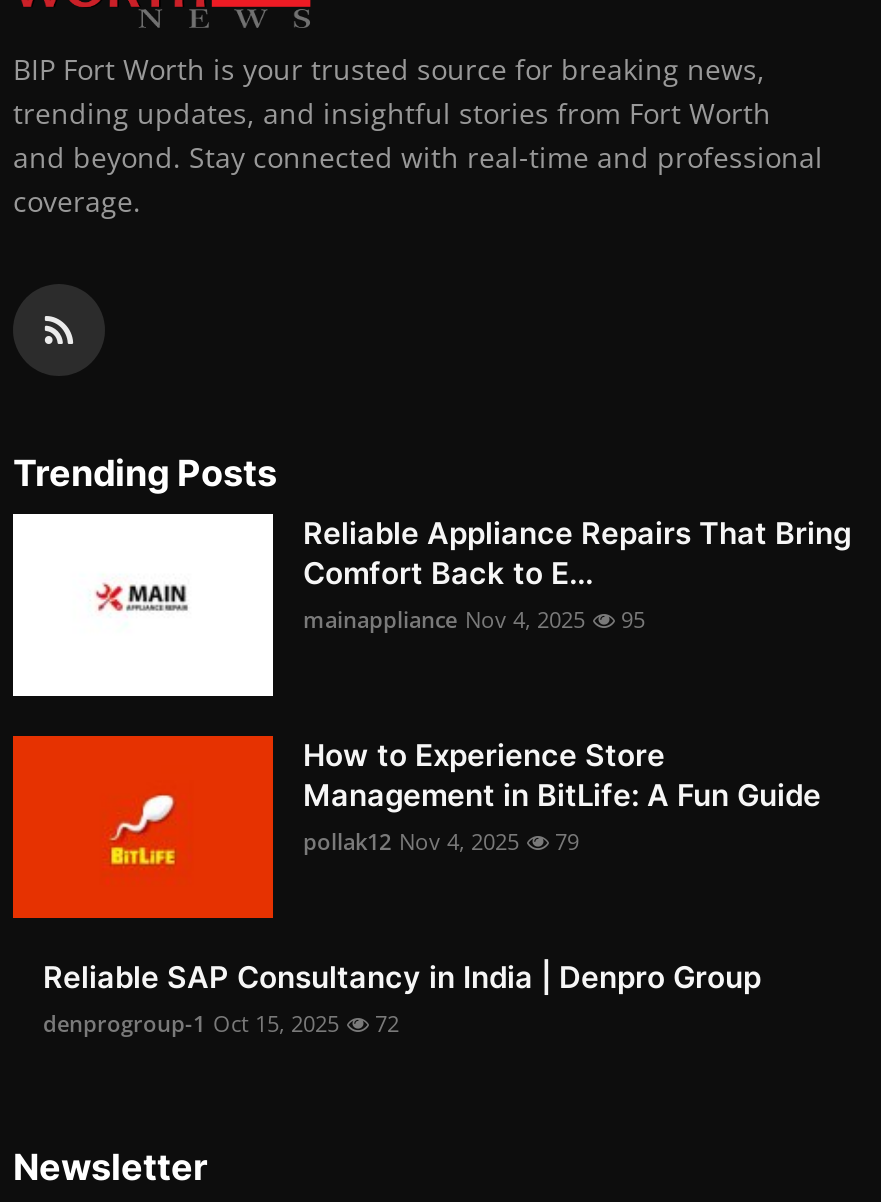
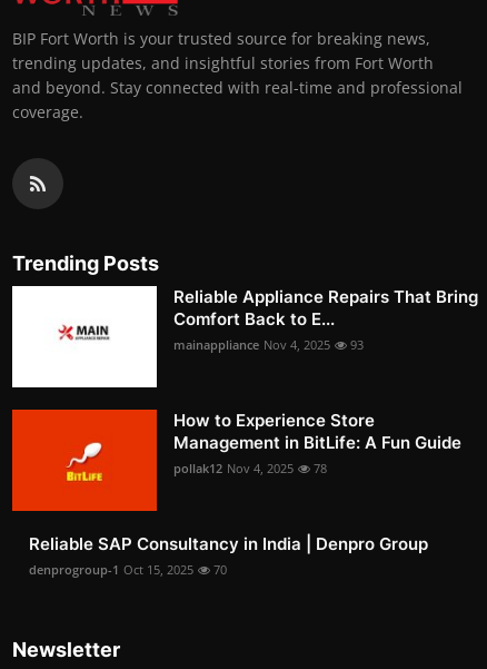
[303,605,645,635] mainappliance Nov 4, 2025 95 -> [173,337,364,353] mainappliance Nov 4, 2025 93
[303,827,579,857] pollak12 Nov 4, 2025 79 -> [173,460,327,477] pollak12 Nov 4, 2025 78
[43,1009,399,1039] denprogroup-1 Oct 15, 2025 72 -> [29,561,227,578] denprogroup-1 Oct 15, 2025 70

